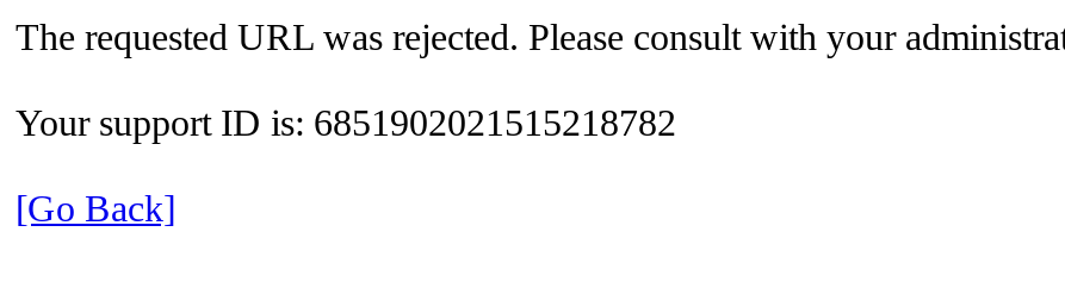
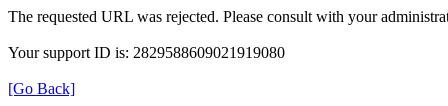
[16,102,676,143] Your support ID is: 6851902021515218782 -> [8,44,285,61] Your support ID is: 2829588609021919080

